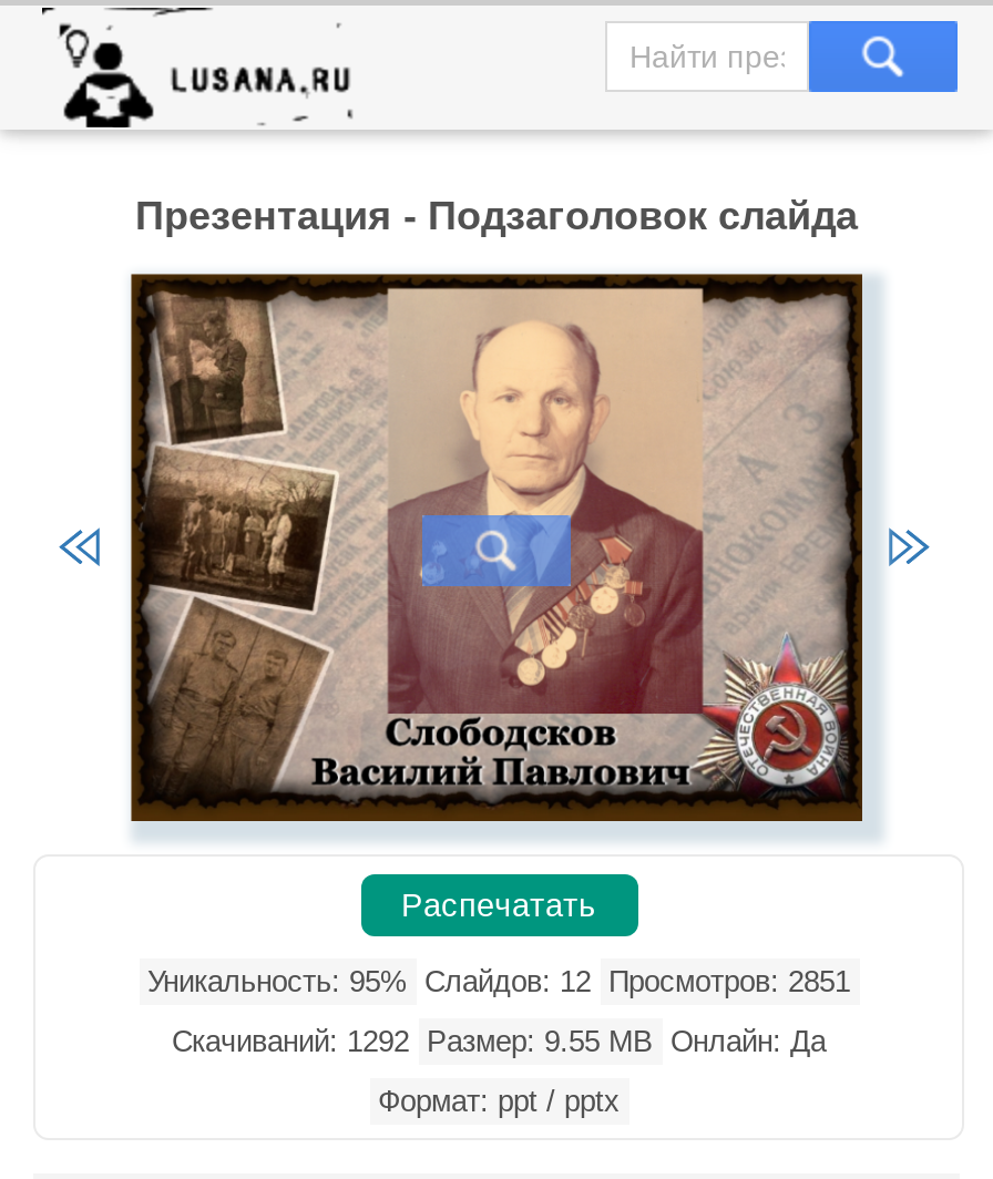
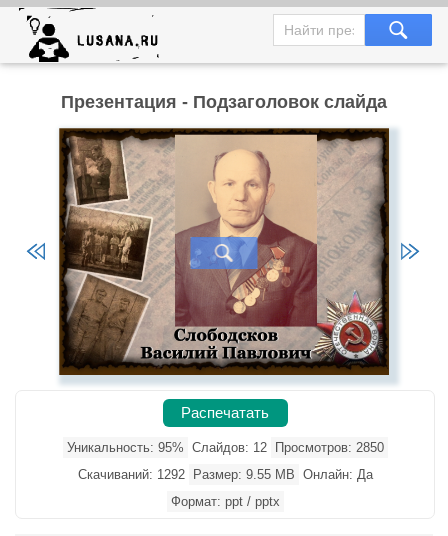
[147,965,850,998] Уникальность: 95% Слайдов: 12 Просмотров: 2851 -> [66,440,383,455] Уникальность: 95% Слайдов: 12 Просмотров: 2850

